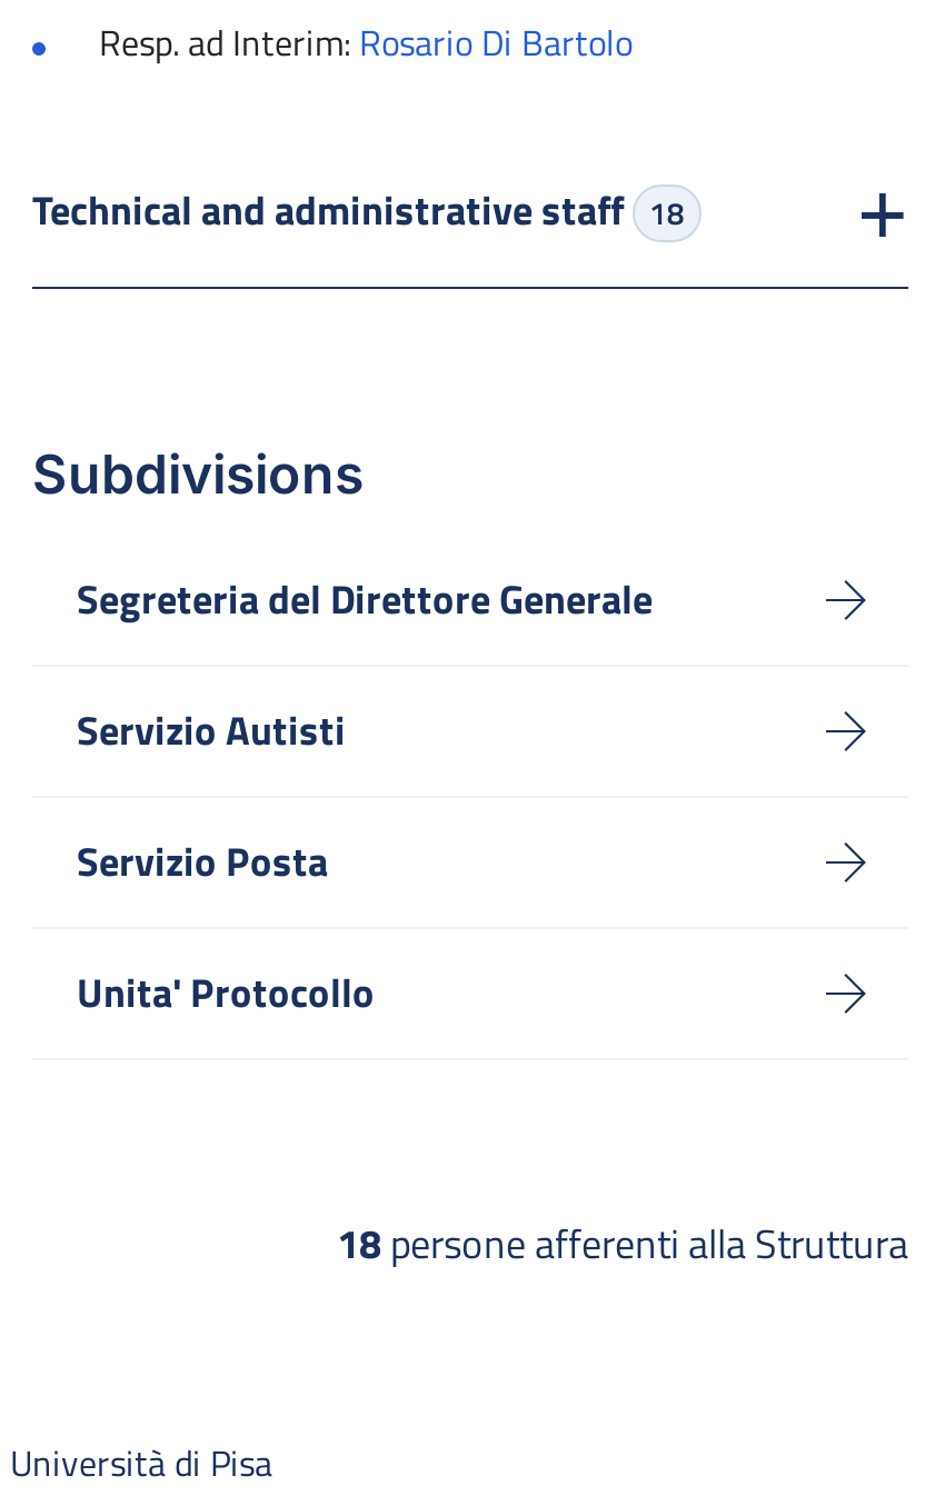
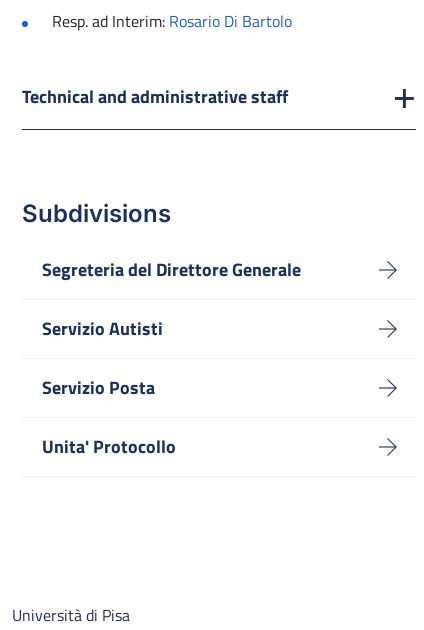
[32,181,685,241] Technical and administrative staff 18 -> [22,83,292,110] Technical and administrative staff
[337,1213,908,1273] 18 persone afferenti alla Struttura -> none

